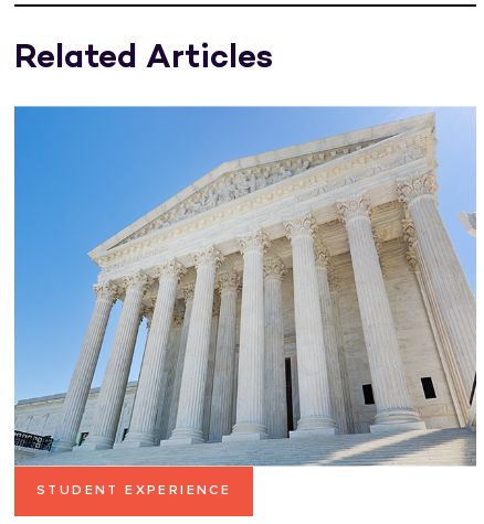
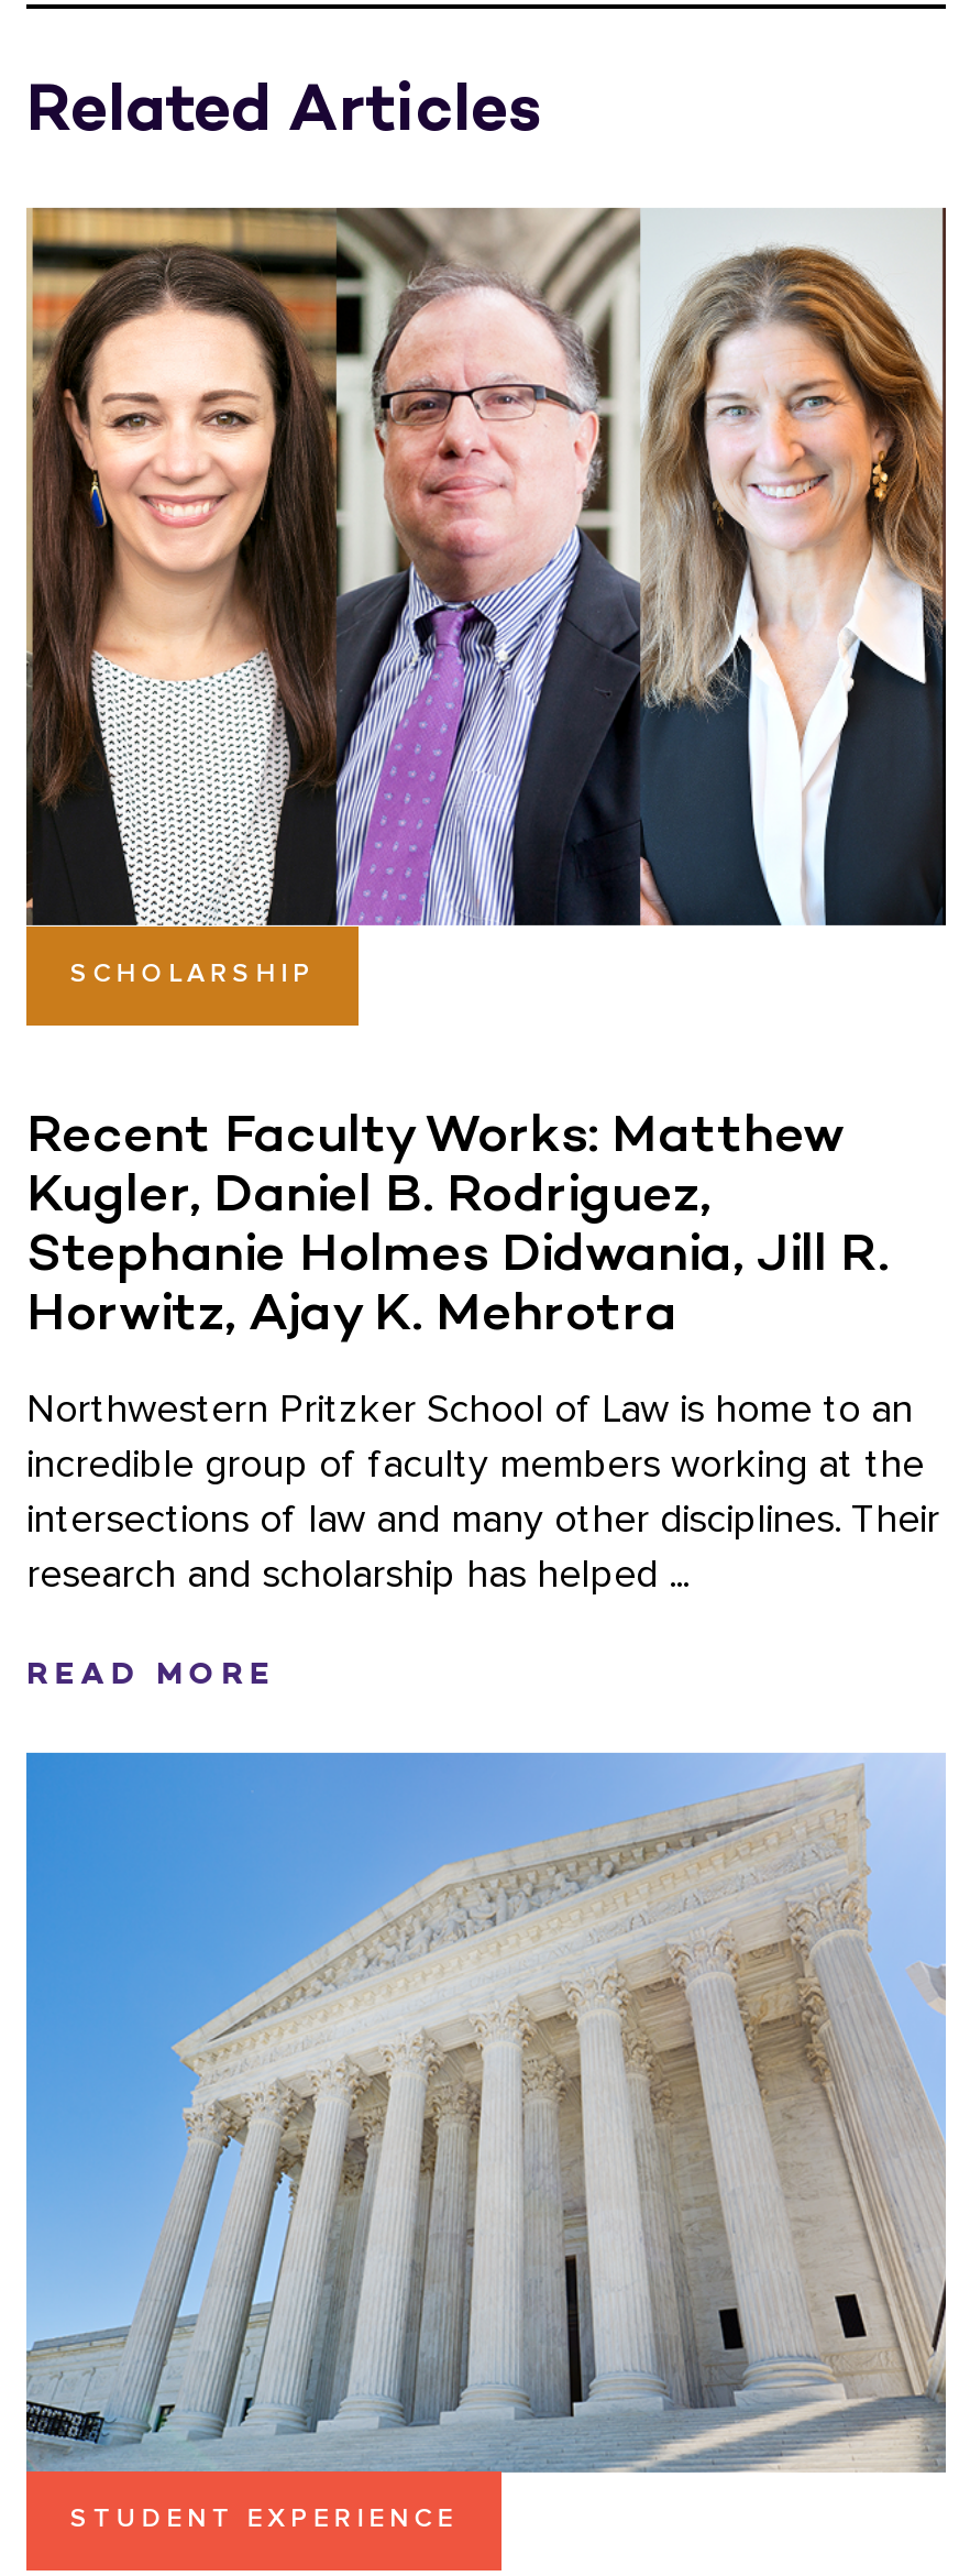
none -> [24,205,948,1692] [image] | SCHOLARSHIP | Recent Faculty Works: Matthew | Kugler, Daniel B. Rodriguez, | Stephanie Holmes Didwania, Jill R. | Horwitz, Ajay K. Mehrotra | Northwestern Pritzker School of Law is home to an | incredible group of faculty members working at the | intersections of law and many other disciplines. Their | research and scholarship has helped ... | READ MORE

